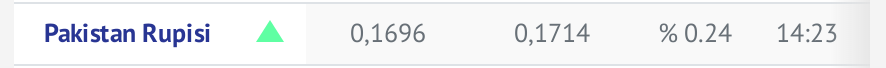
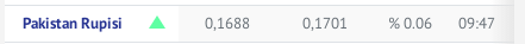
[350,16,426,50] 0,1696 -> [205,13,250,33] 0,1688
[514,16,590,50] 0,1714 -> [302,13,348,33] 0,1701
[658,16,732,50] % 0.24 -> [388,13,432,33] % 0.06
[776,16,838,50] 14:23 -> [458,13,495,33] 09:47

